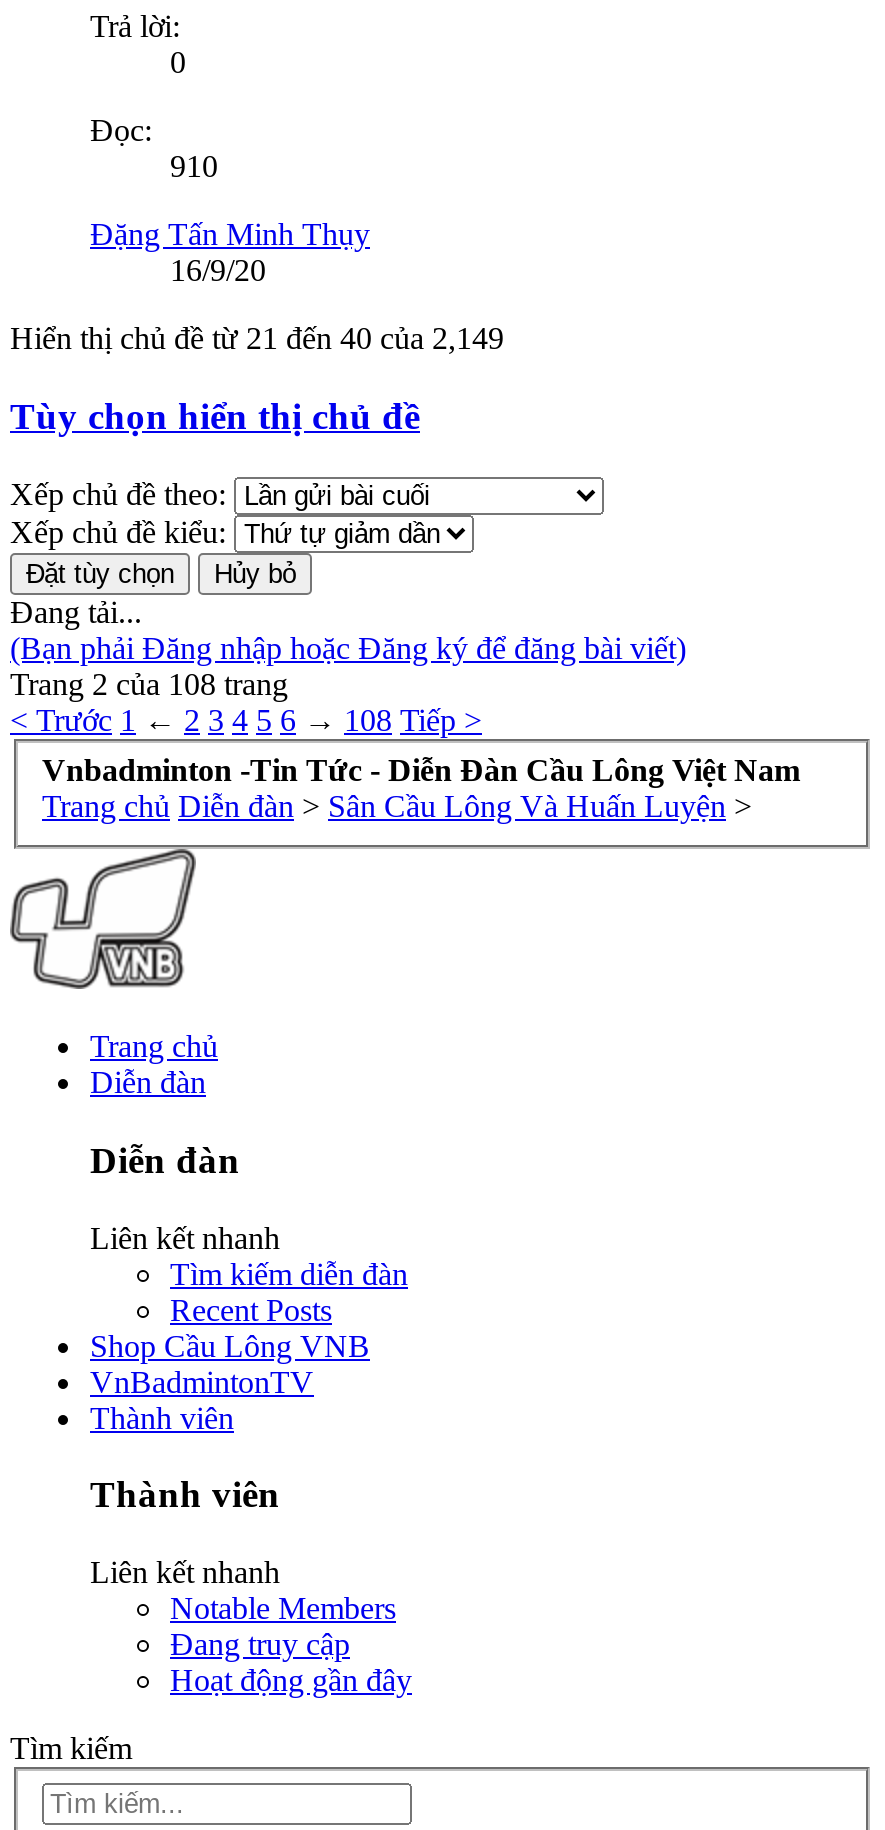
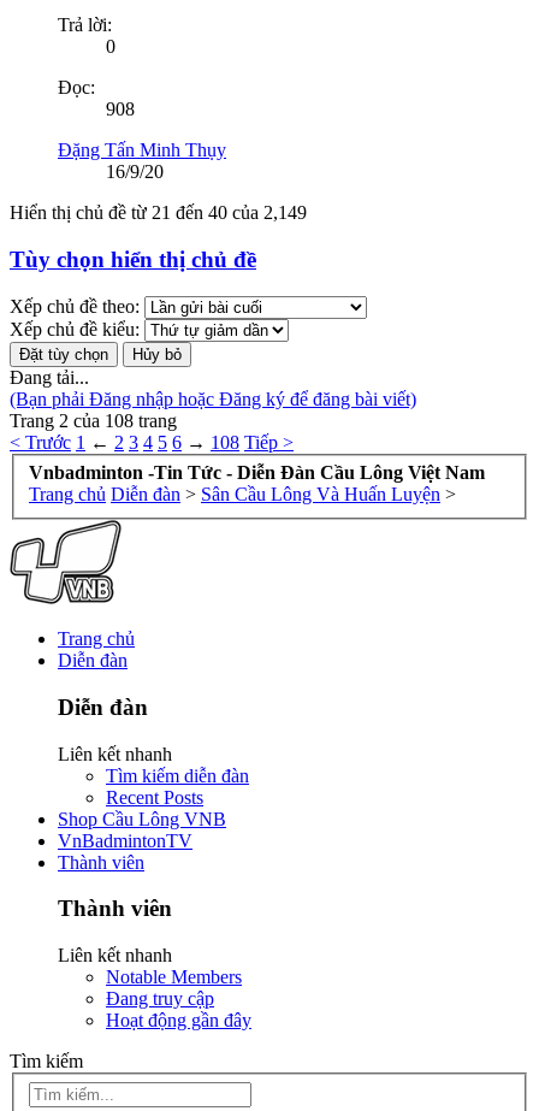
[170,149,218,183] 910 -> [106,99,135,119] 908

